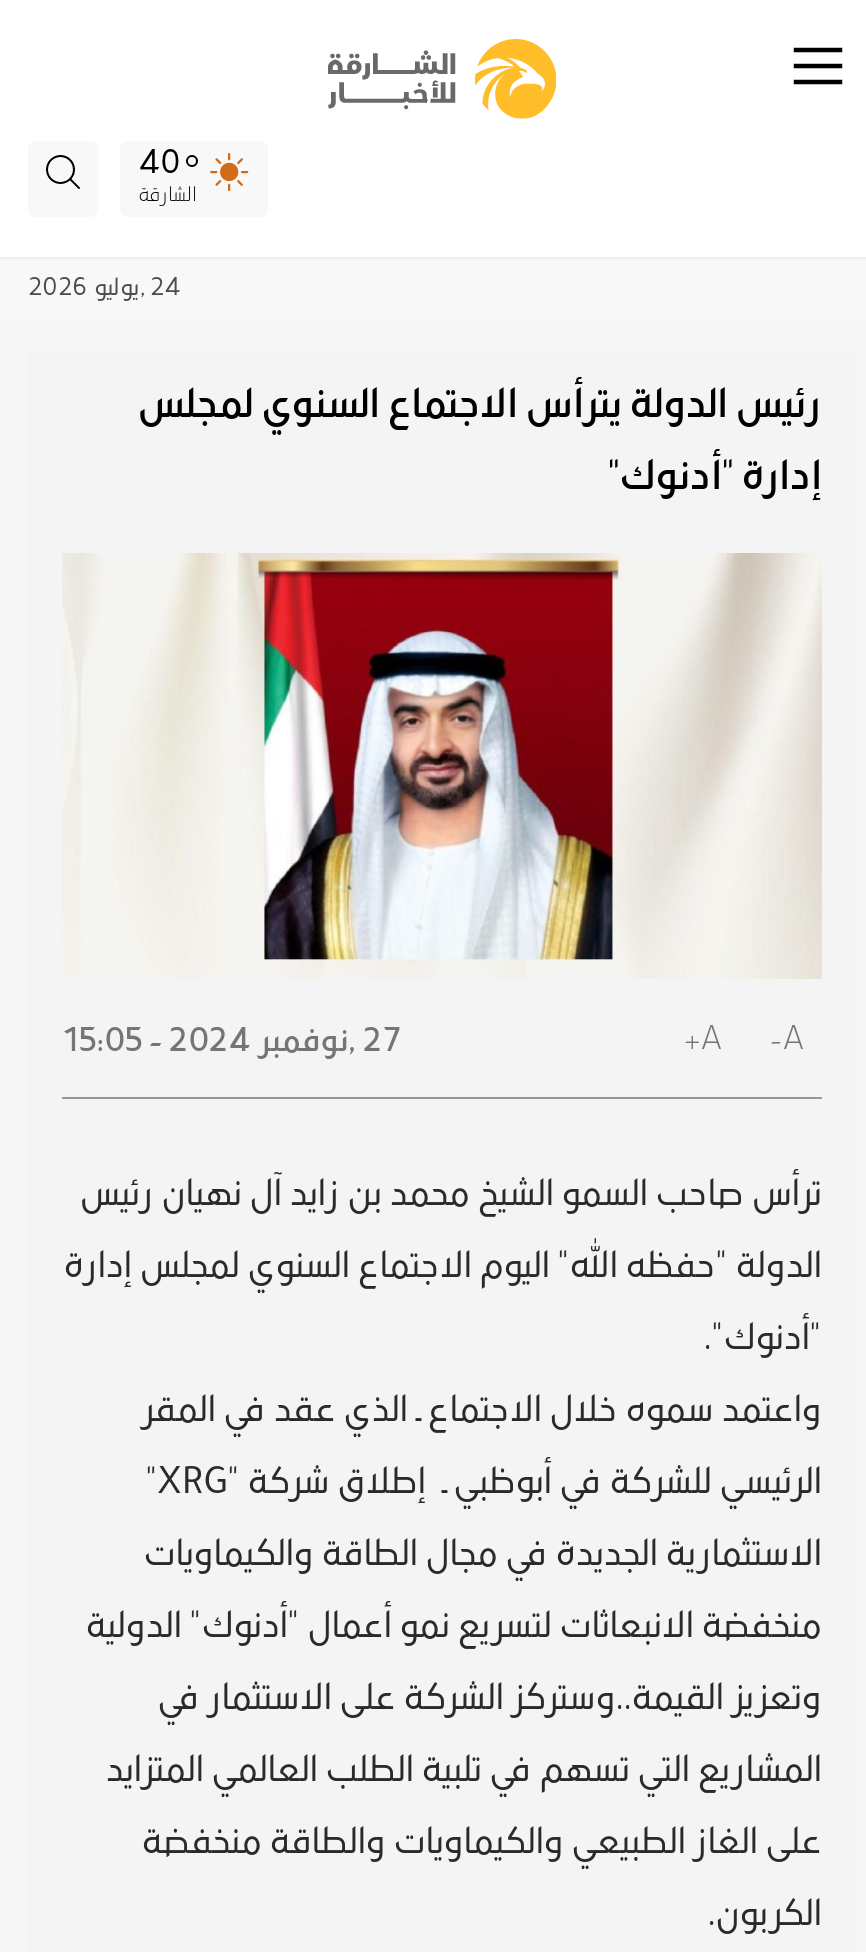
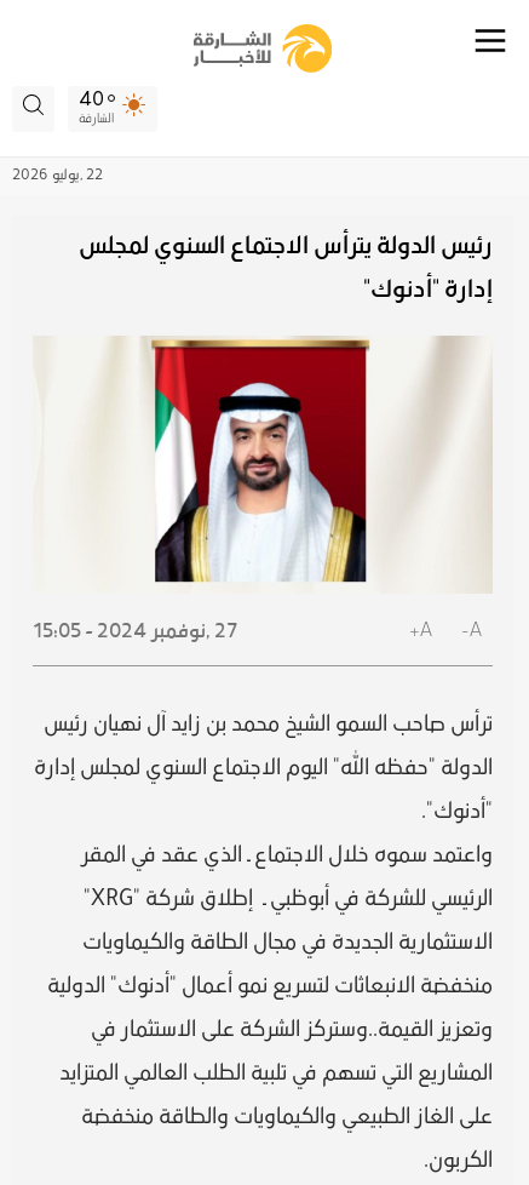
[28,269,182,305] 24 , يوليو 2026 -> [12,164,103,185] 22 , يوليو 2026

